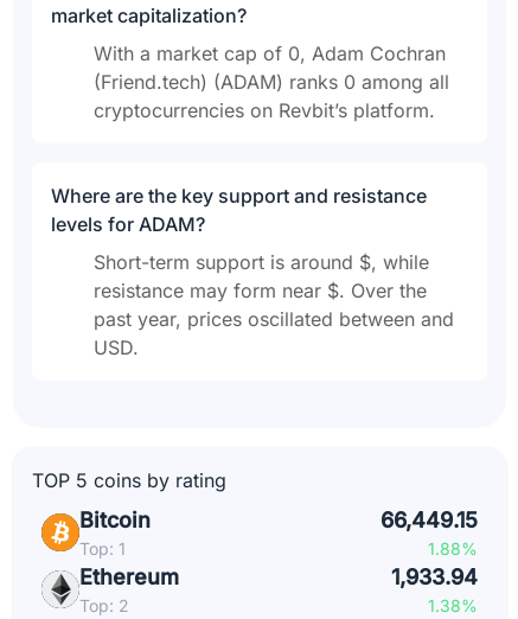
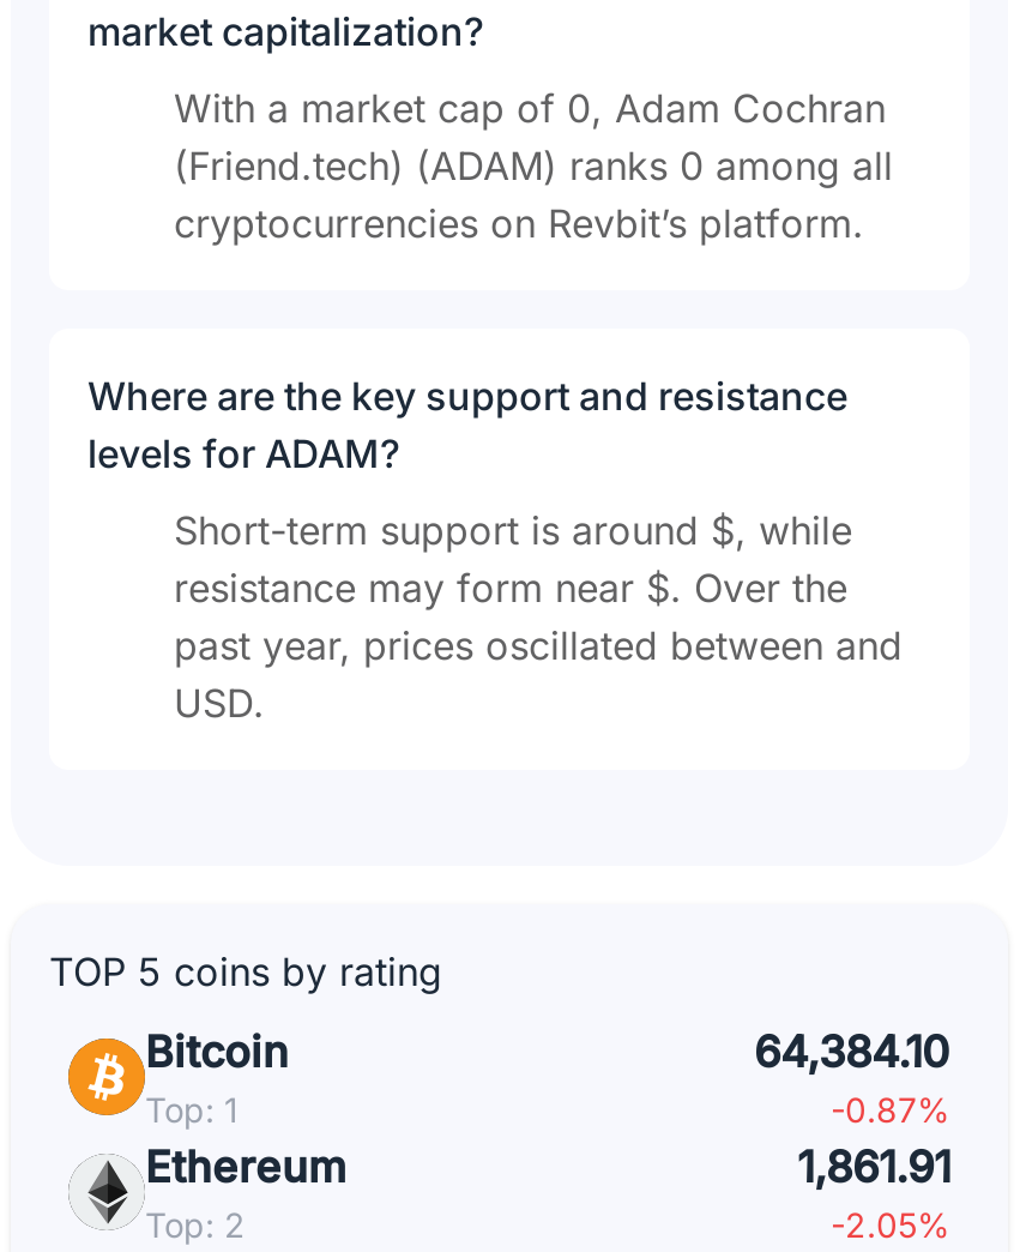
[380,508,478,532] 66,449.15 -> [754,1027,950,1077] 64,384.10
[428,538,478,559] 1.88% -> [831,1089,950,1130] -0.87%
[391,564,478,589] 1,933.94 -> [797,1142,950,1192] 1,861.91
[428,595,478,615] 1.38% -> [831,1204,950,1245] -2.05%

